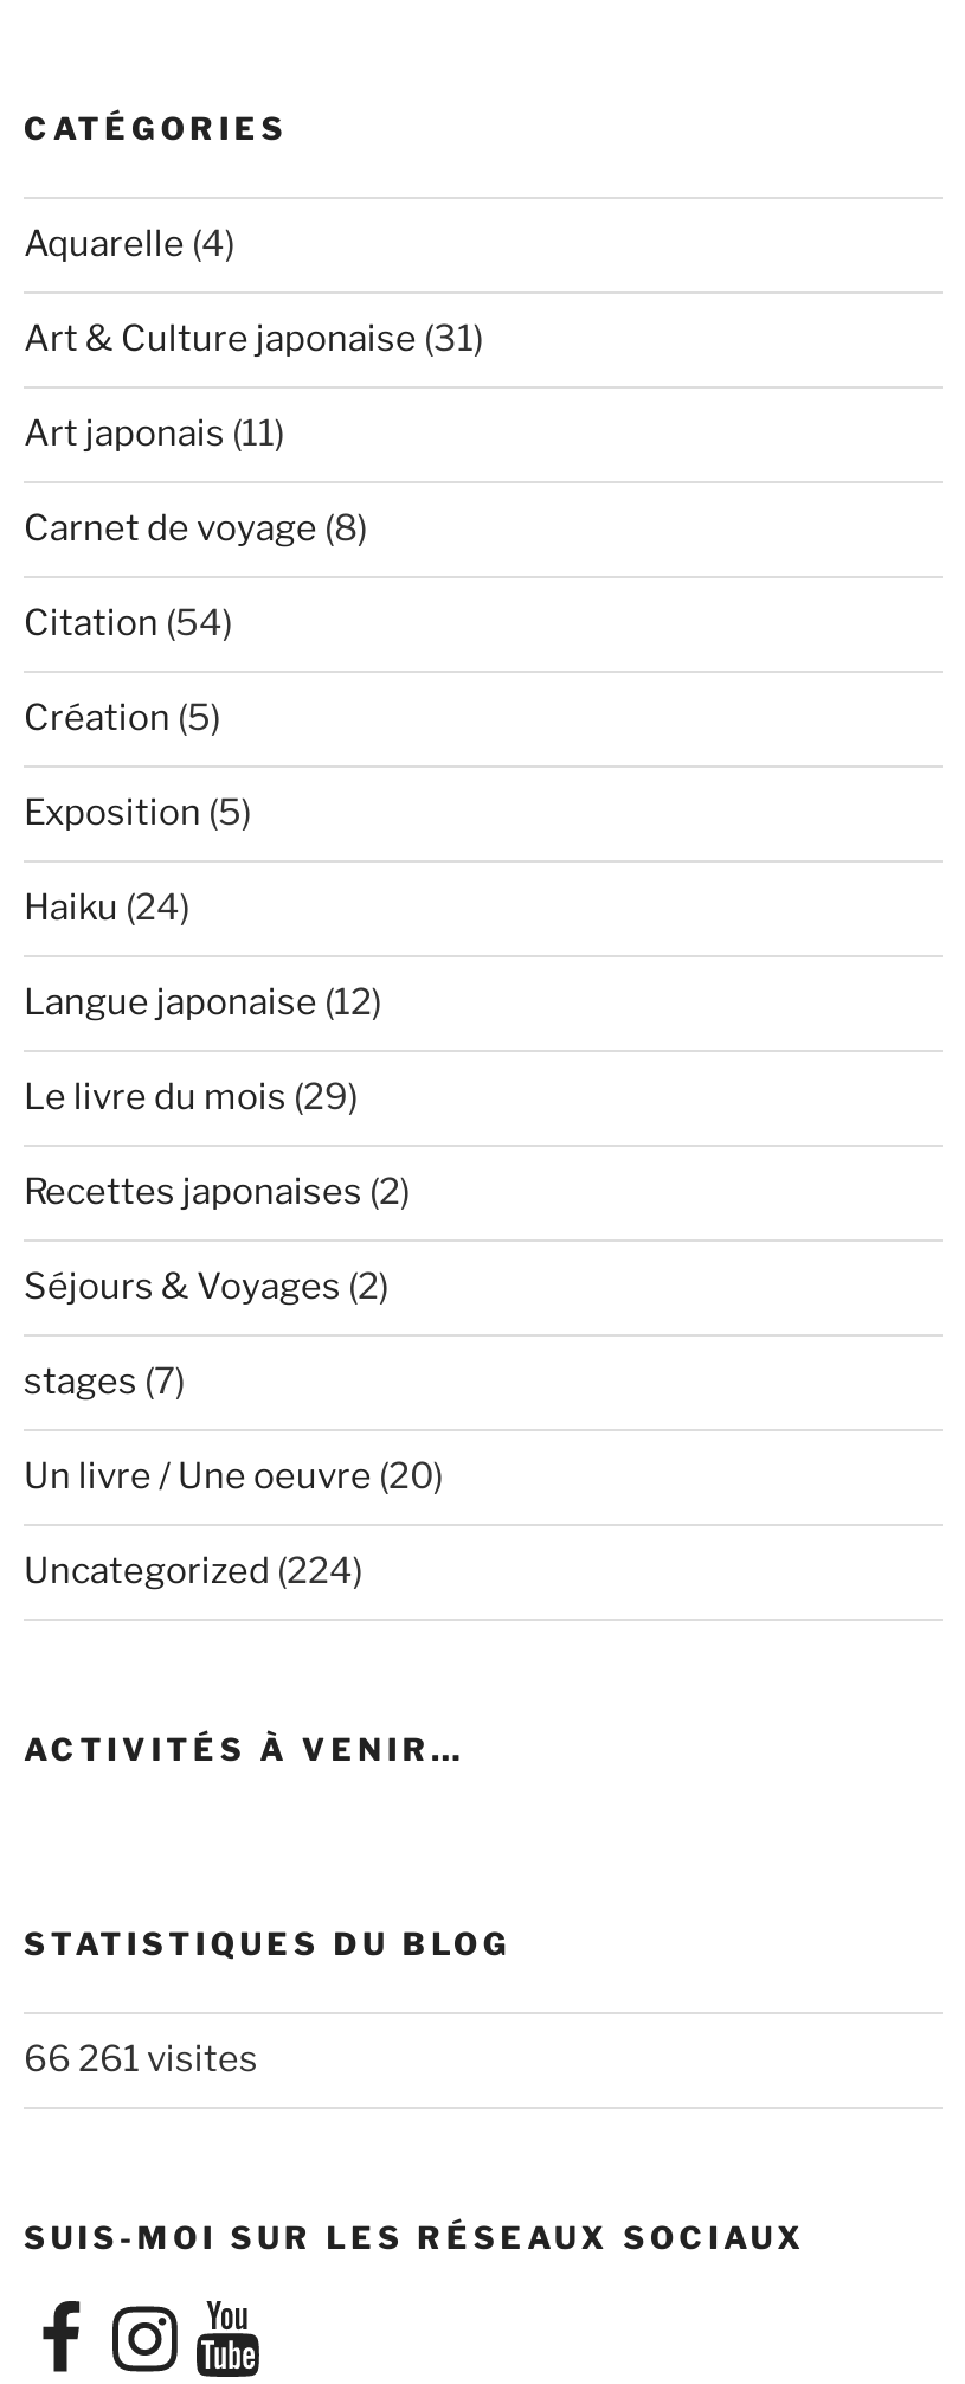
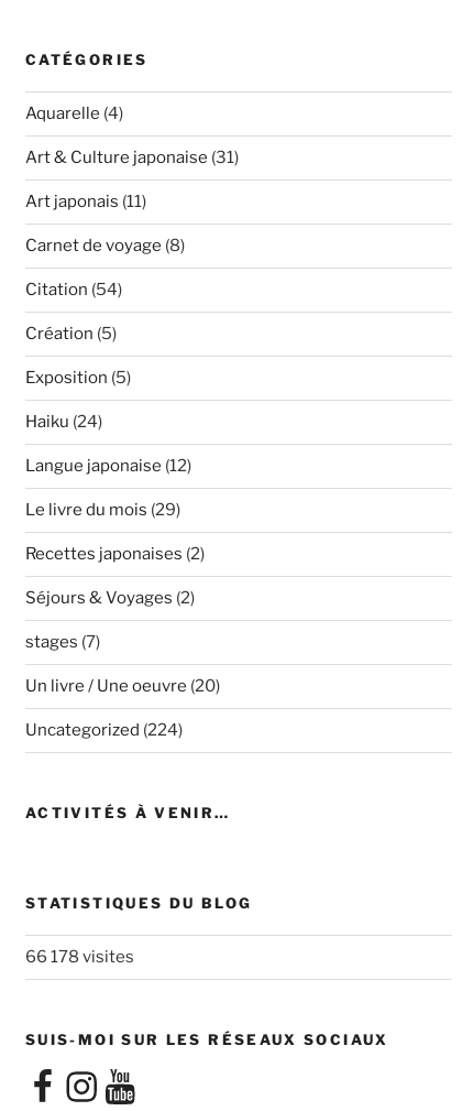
[24,2039,258,2082] 66 261 visites -> [25,947,134,967] 66 178 visites

